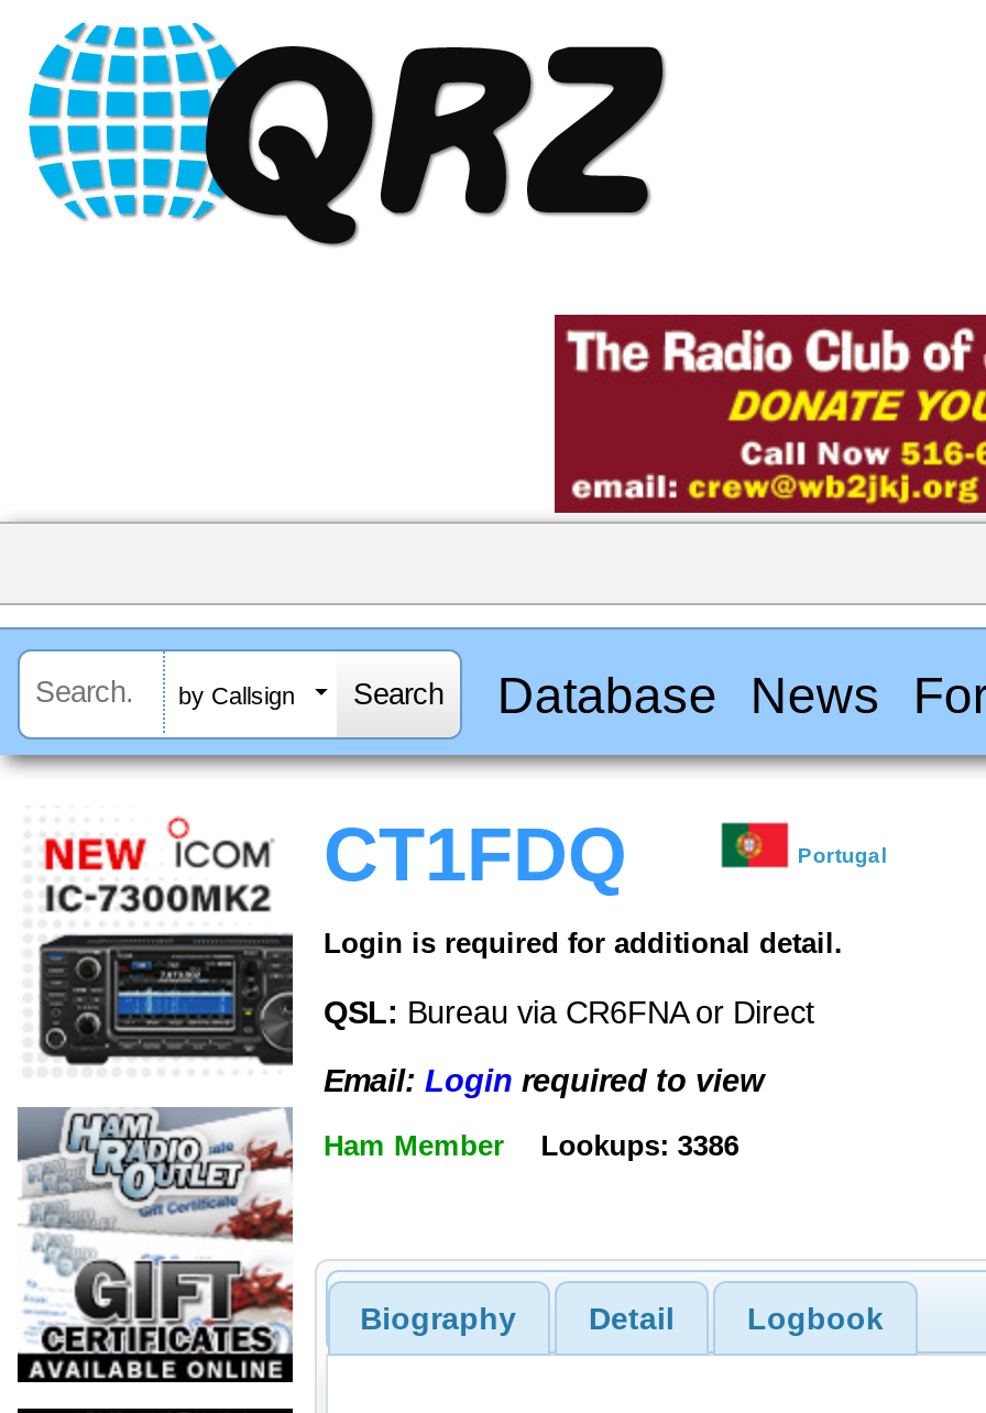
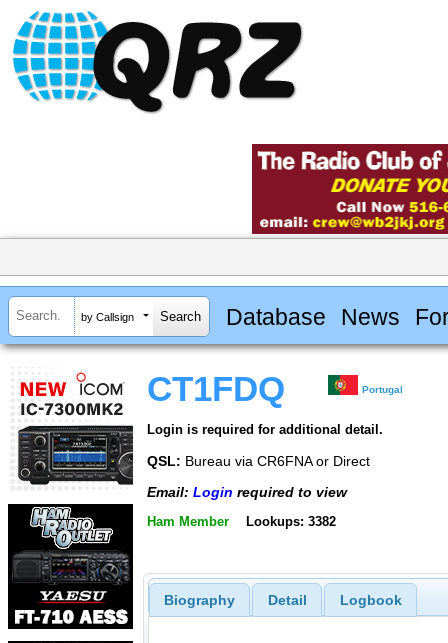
[15,1107,739,1380] [image] | Ham Member Lookups: 3386 -> [7,503,336,628] [image] | Ham Member Lookups: 3382

